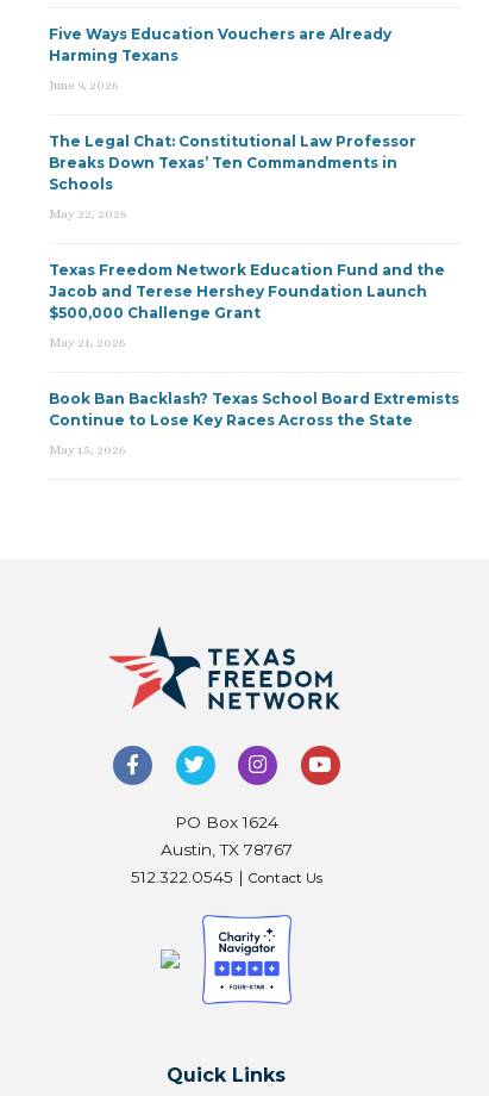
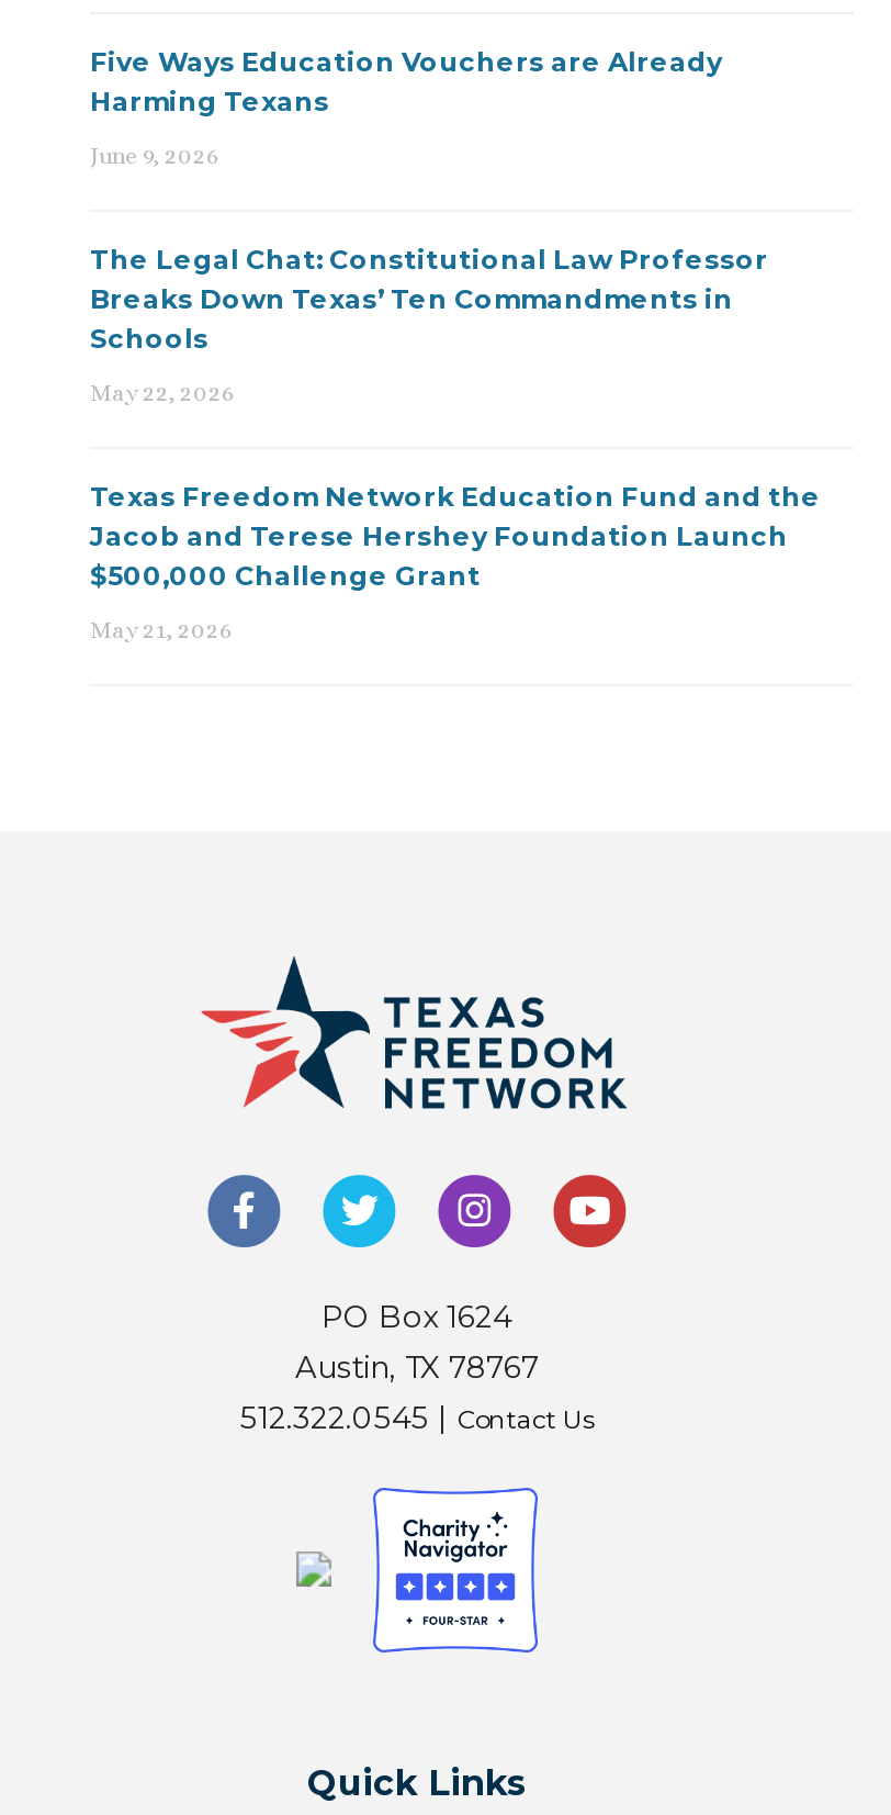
[49,389,459,457] Book Ban Backlash? Texas School Board Extremists | Continue to Lose Key Races Across the State | May 15, 2026 -> none

